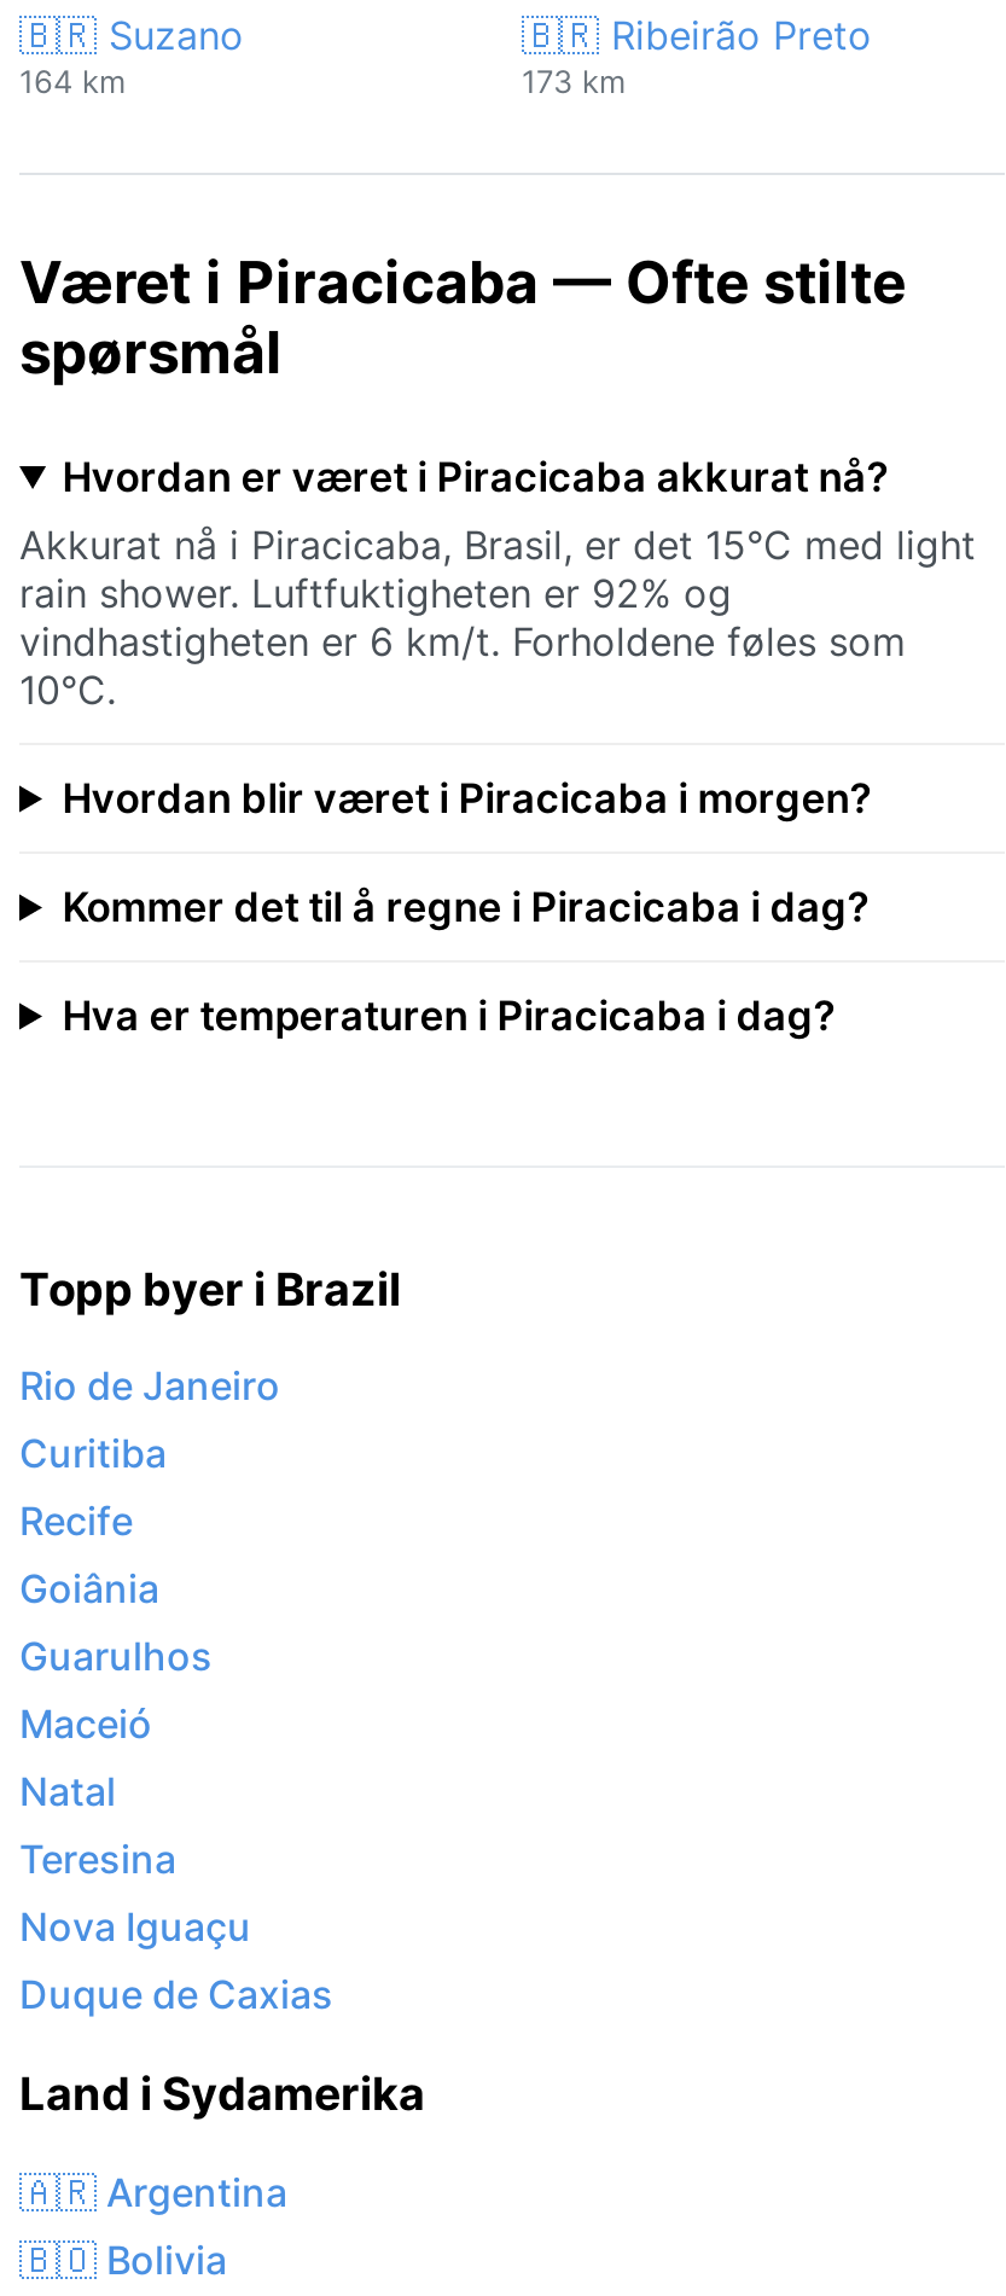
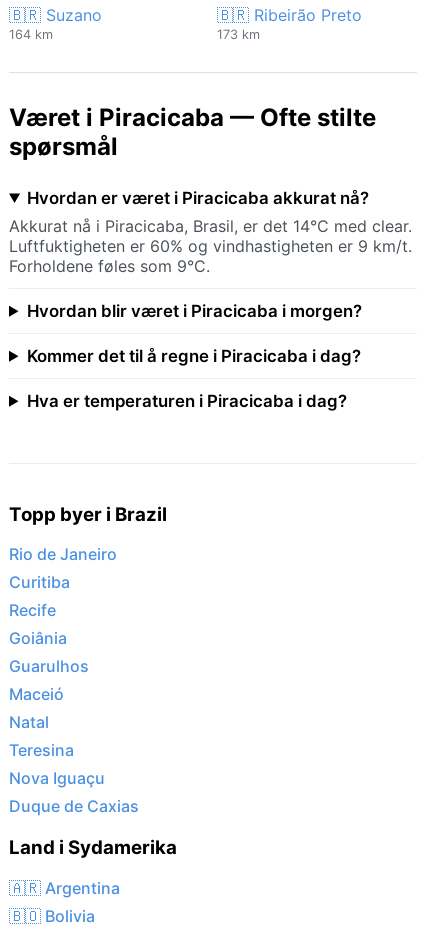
[19,520,976,713] Akkurat nå i Piracicaba, Brasil, er det 15°C med light | rain shower. Luftfuktigheten er 92% og | vindhastigheten er 6 km/t. Forholdene føles som | 10°C. -> [9,216,412,276] Akkurat nå i Piracicaba, Brasil, er det 14°C med clear. | Luftfuktigheten er 60% og vindhastigheten er 9 km/t. | Forholdene føles som 9°C.

